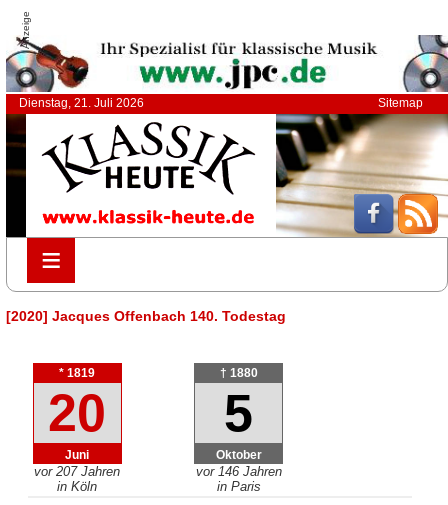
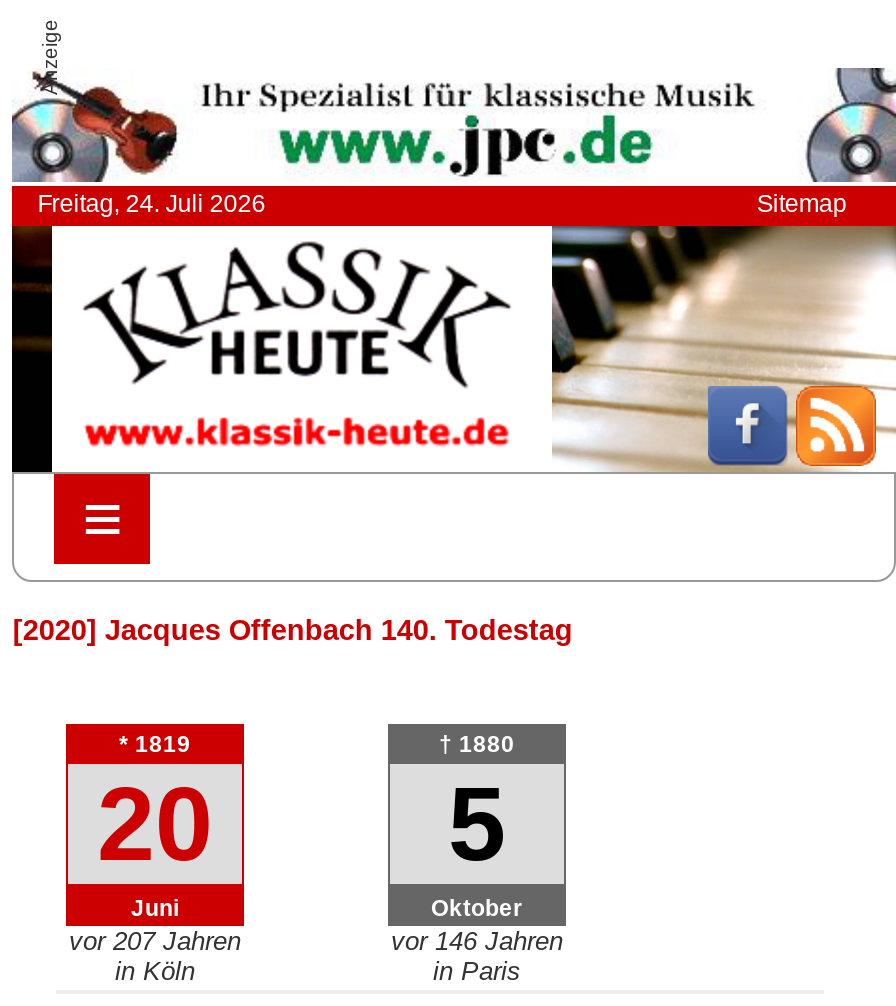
[19,96,144,110] Dienstag, 21. Juli 2026 -> [37,190,265,218] Freitag, 24. Juli 2026

